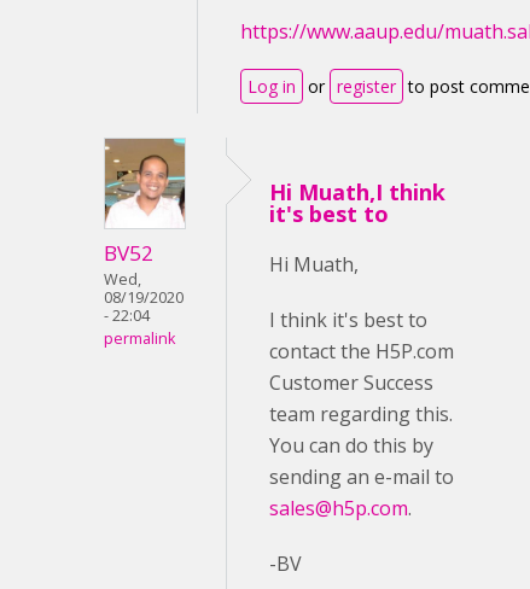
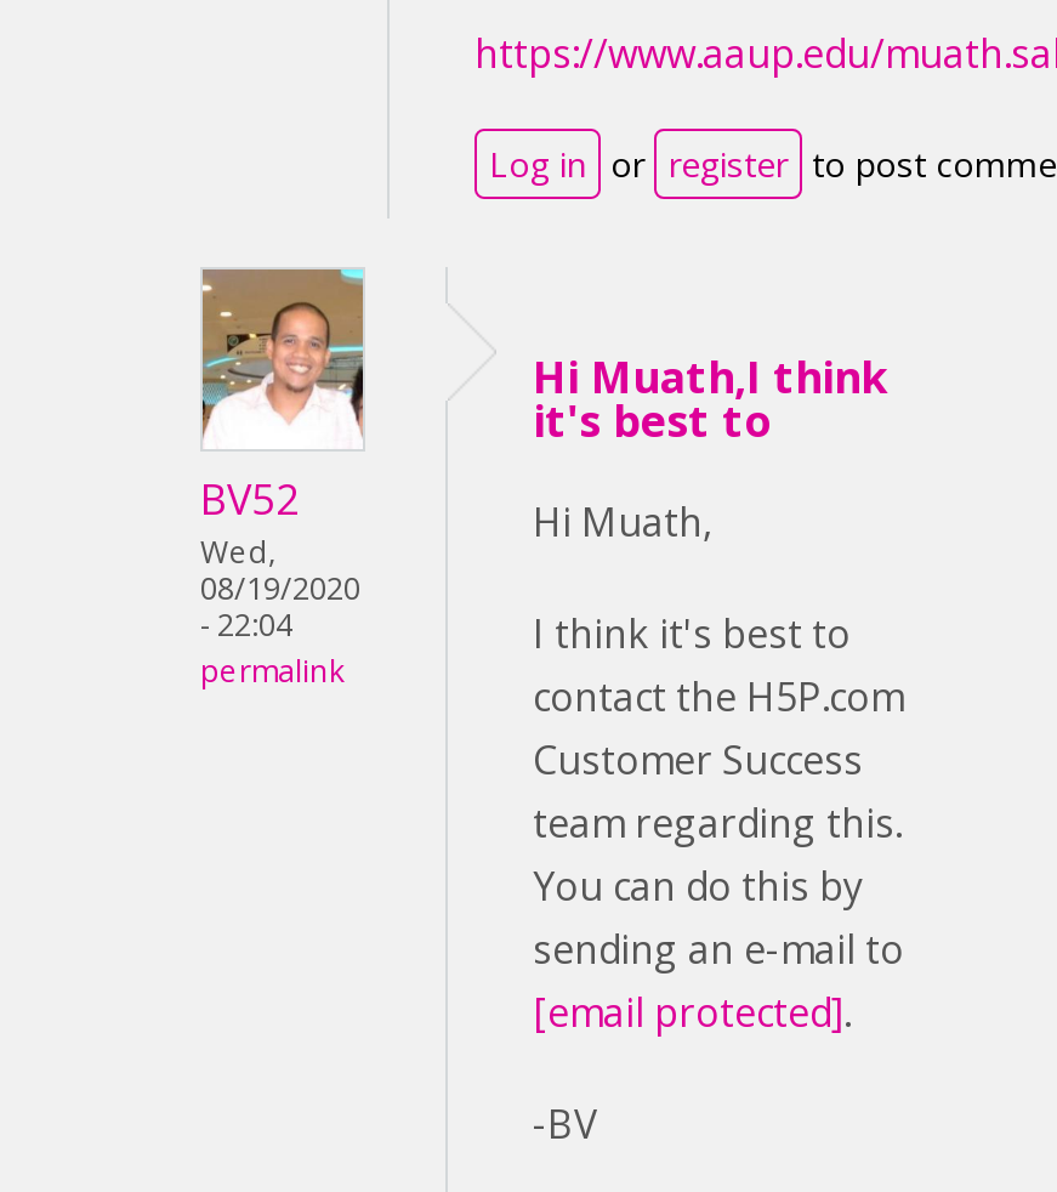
[269,495,412,521] sales@h5p.com. -> [533,986,851,1039] [email protected].

